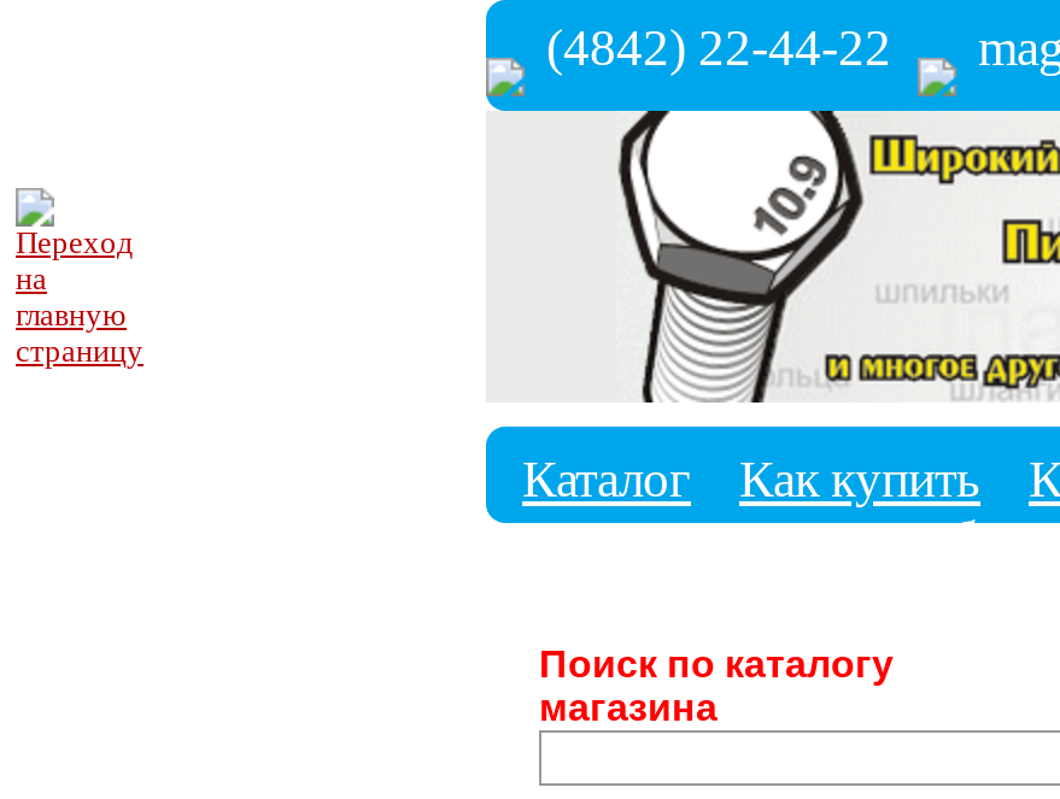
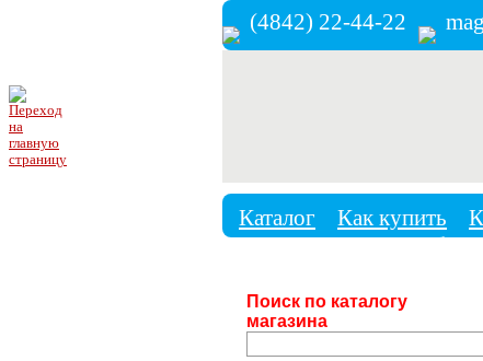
[616,108,1053,405] [image] -> none

